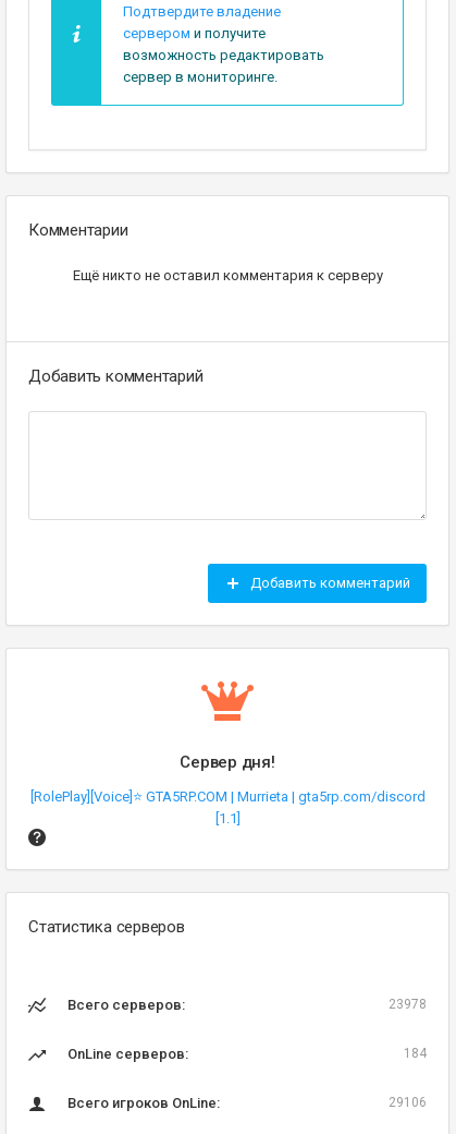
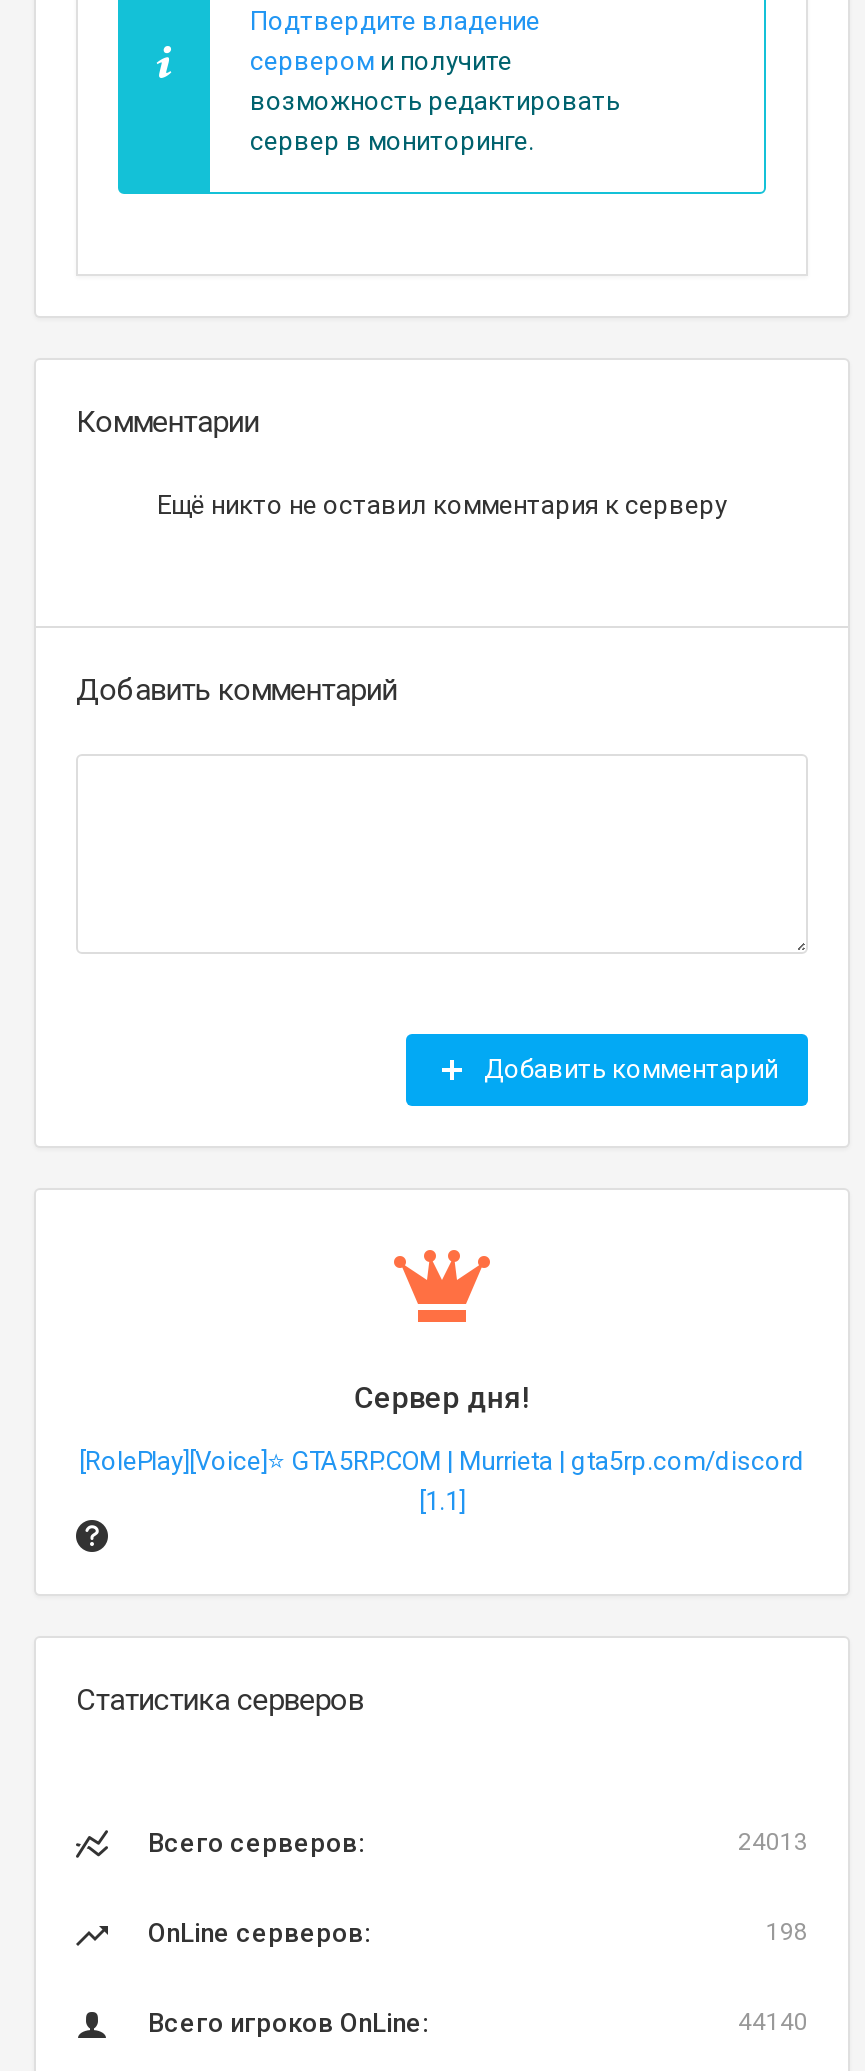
[389,997,427,1012] 23978 -> [738,1828,808,1856] 24013
[404,1046,427,1061] 184 -> [766,1918,808,1946] 198
[389,1095,427,1110] 29106 -> [738,2008,808,2036] 44140

